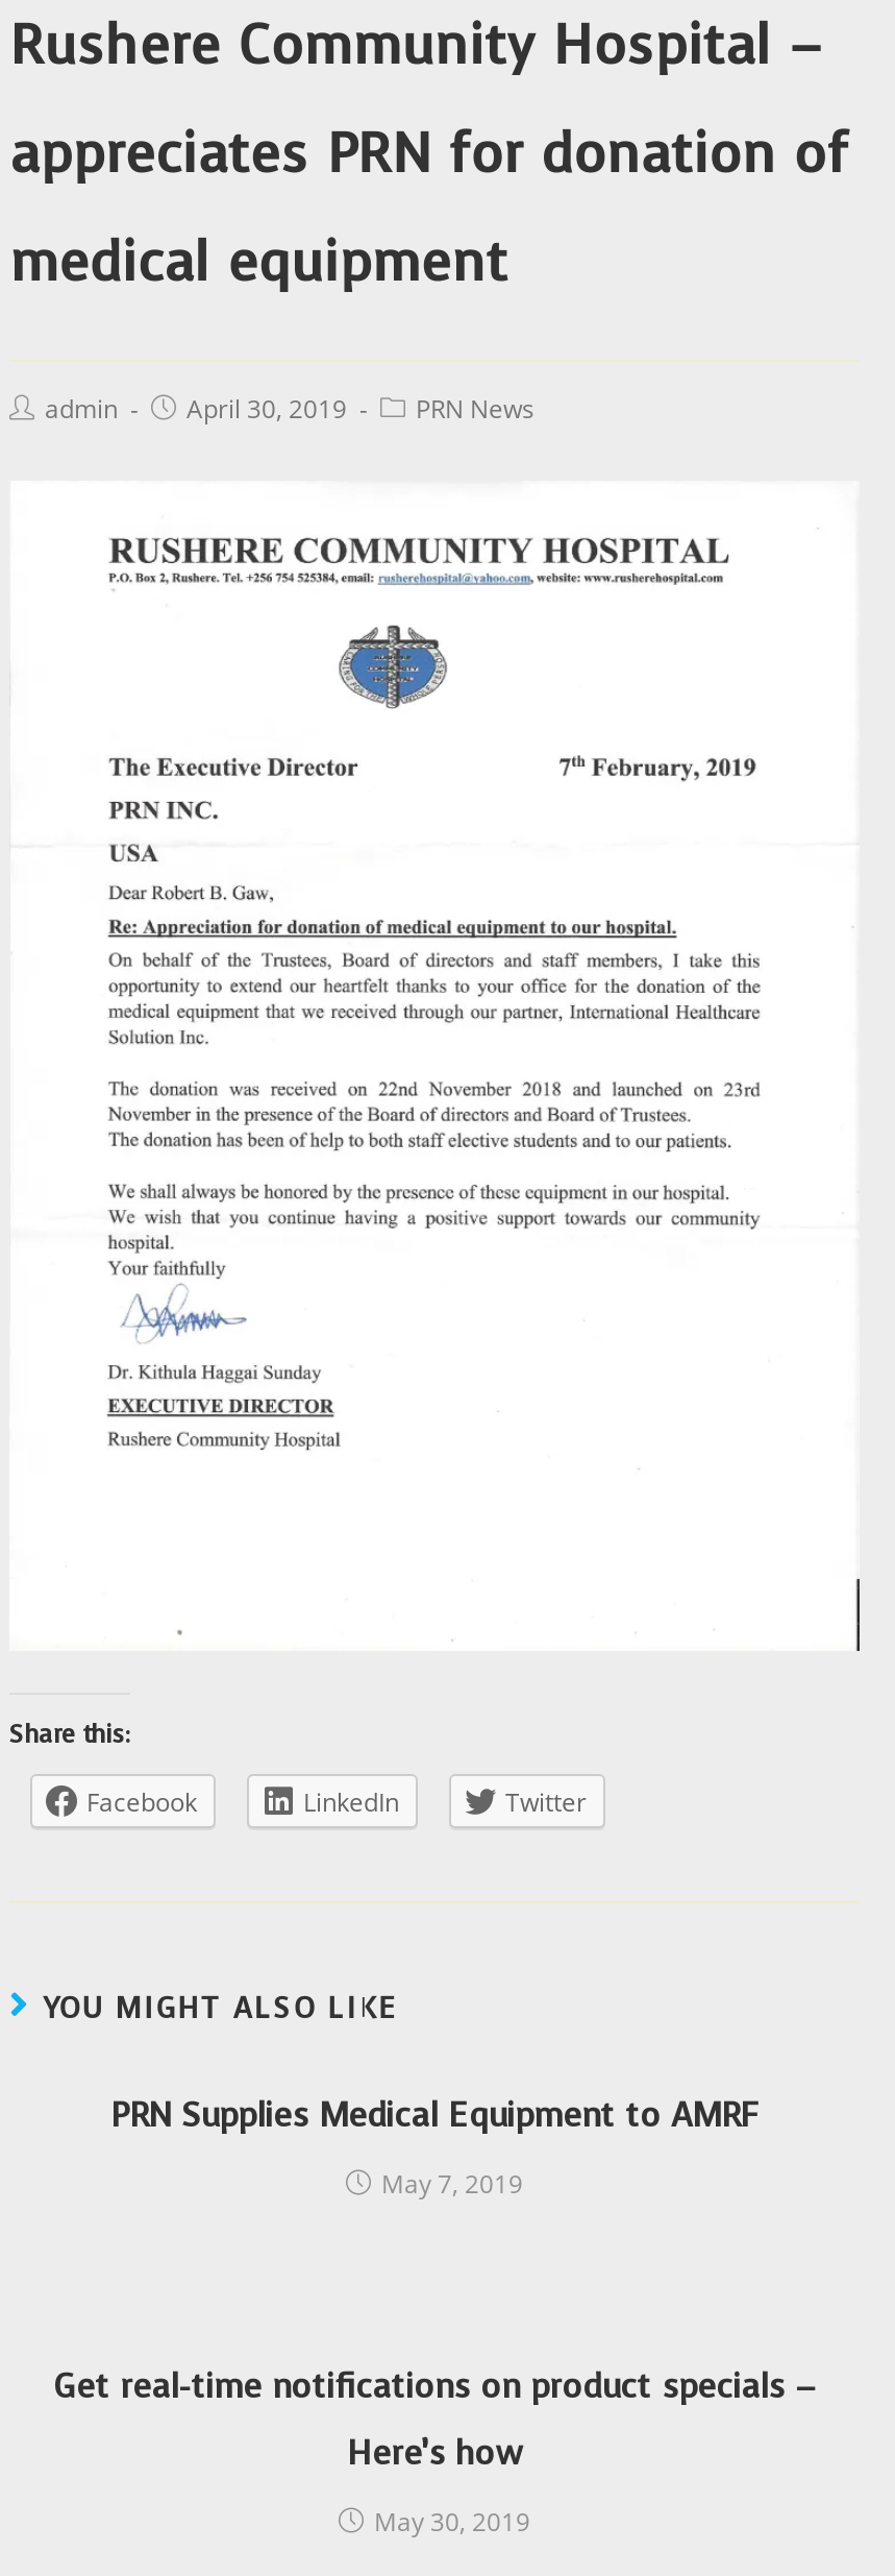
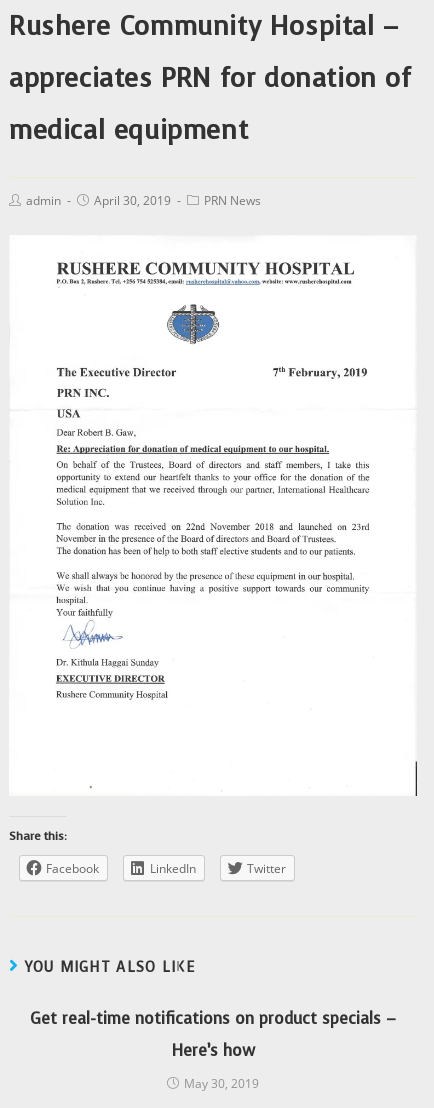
[110,2093,759,2201] PRN Supplies Medical Equipment to AMRF | May 7, 2019 -> none

